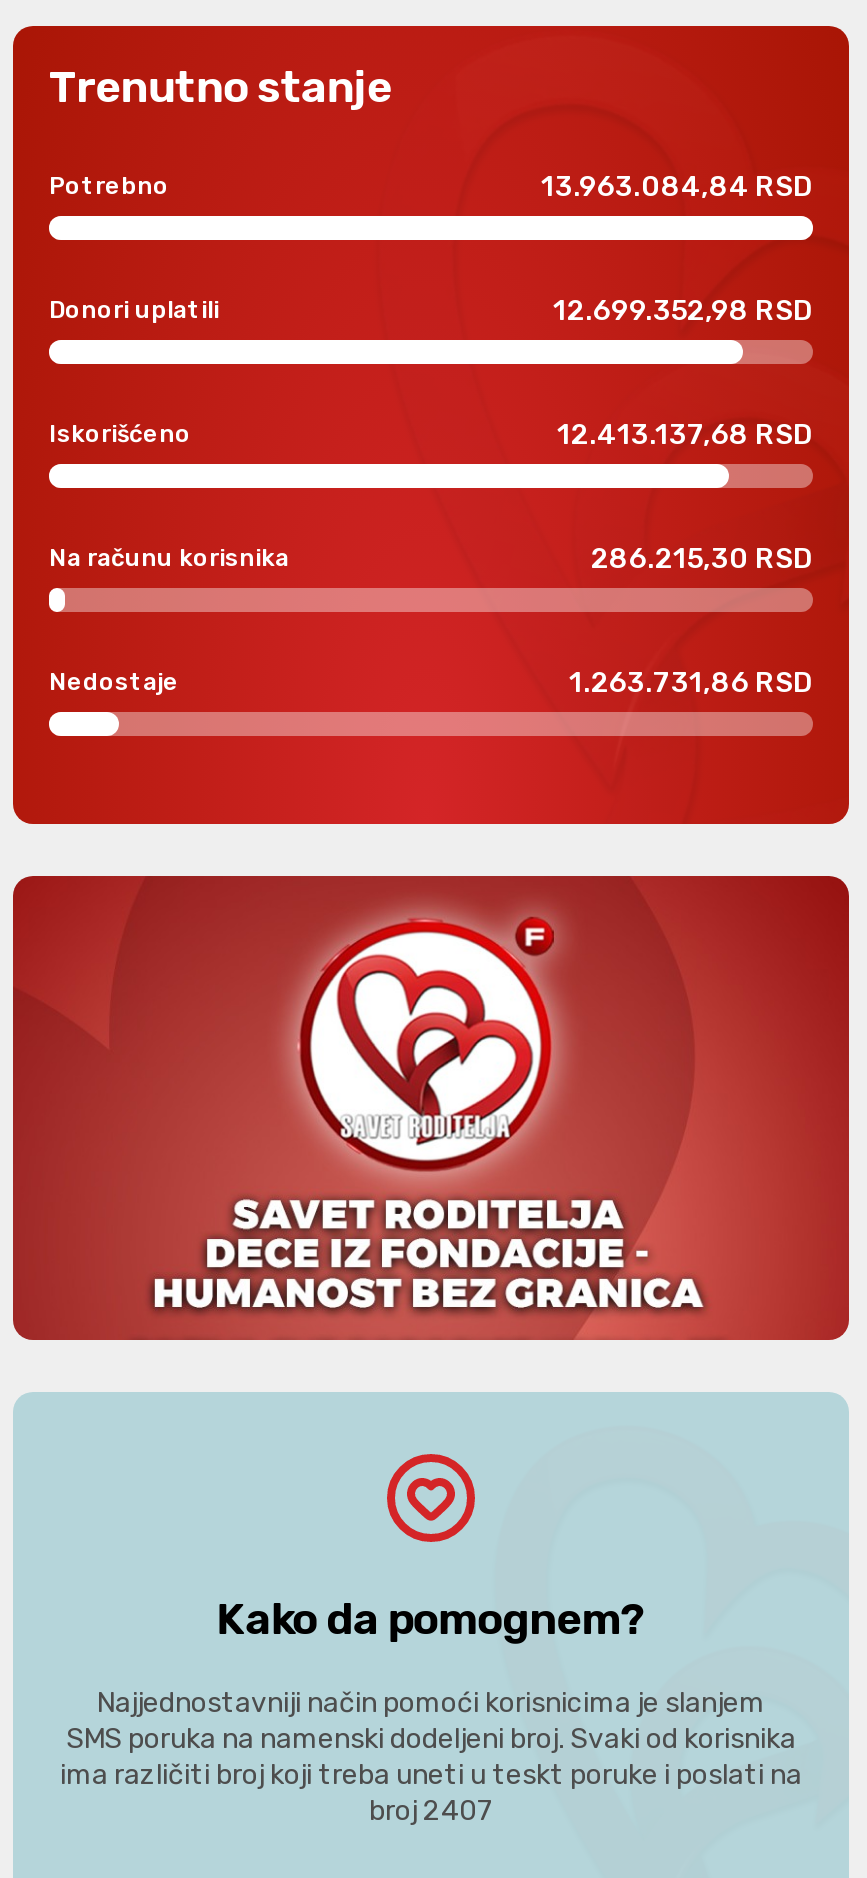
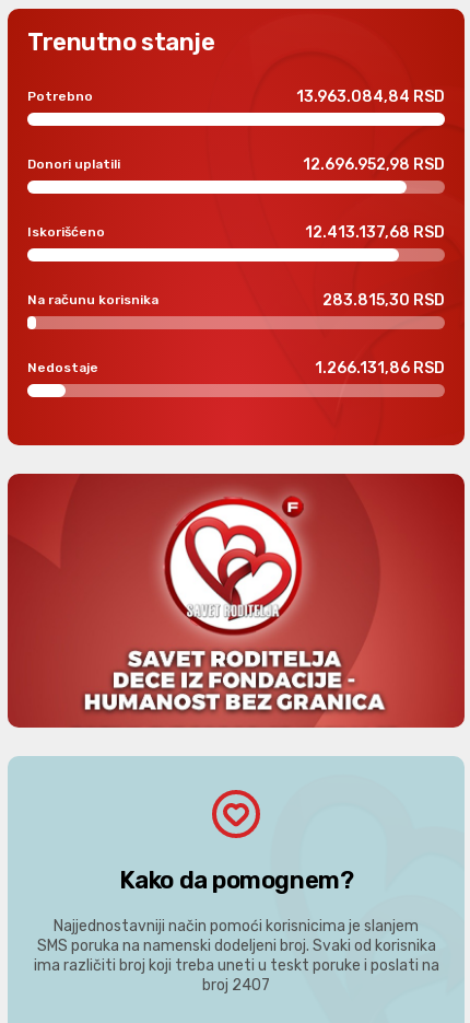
[553,294,813,328] 12.699.352,98 RSD -> [303,155,445,174] 12.696.952,98 RSD
[591,542,813,576] 286.215,30 RSD -> [322,291,445,310] 283.815,30 RSD
[569,666,813,700] 1.263.731,86 RSD -> [315,359,445,377] 1.266.131,86 RSD

